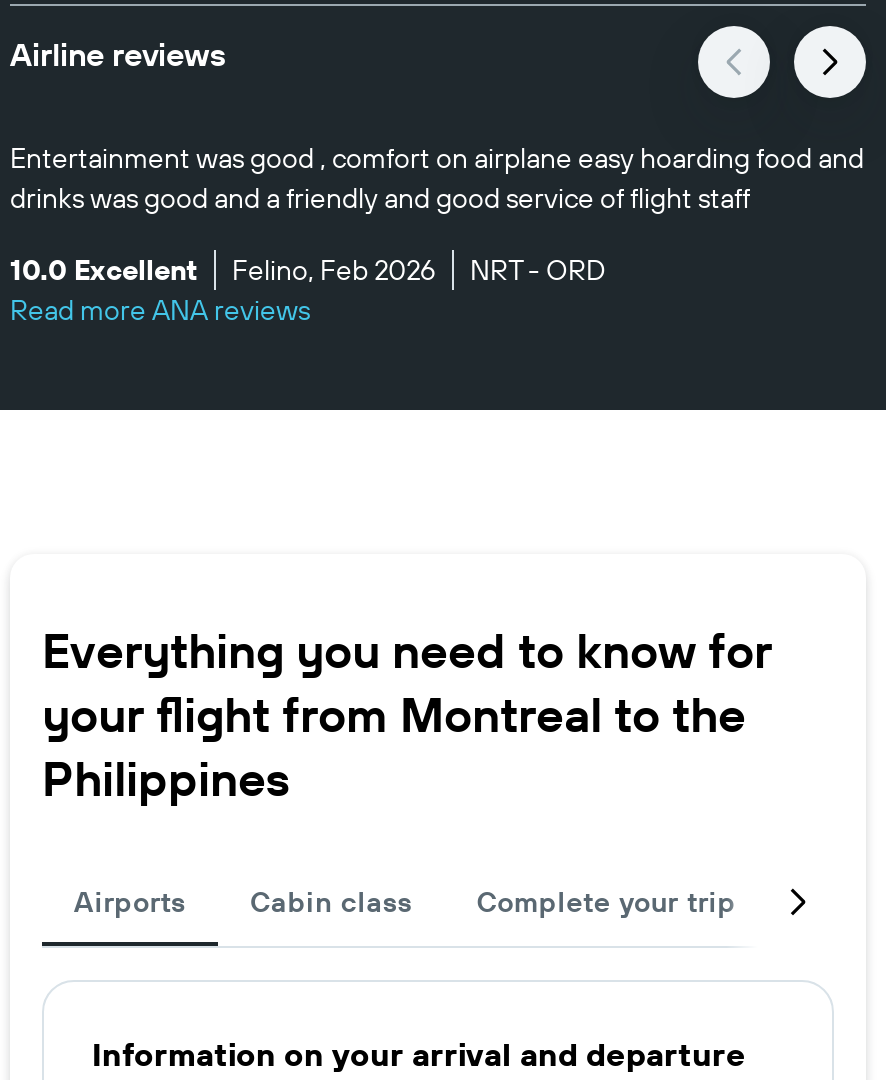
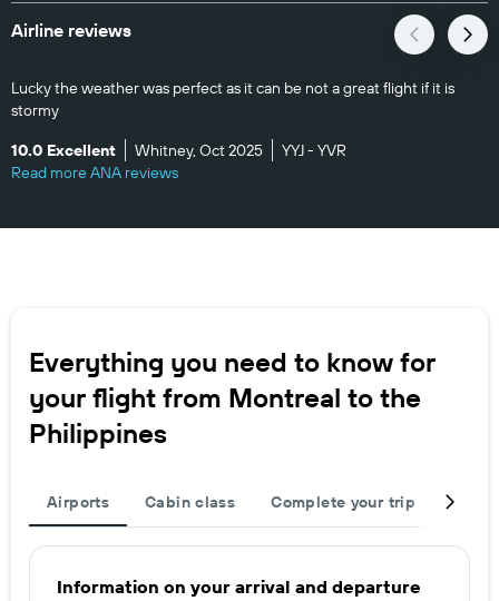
[10,140,864,216] Entertainment was good , comfort on airplane easy hoarding food and | drinks was good and a friendly and good service of flight staff -> [11,78,454,120] Lucky the weather was perfect as it can be not a great flight if it is | stormy
[232,252,606,288] Felino, Feb 2026 | NRT - ORD -> [135,140,346,160] Whitney, Oct 2025 | YYJ - YVR

